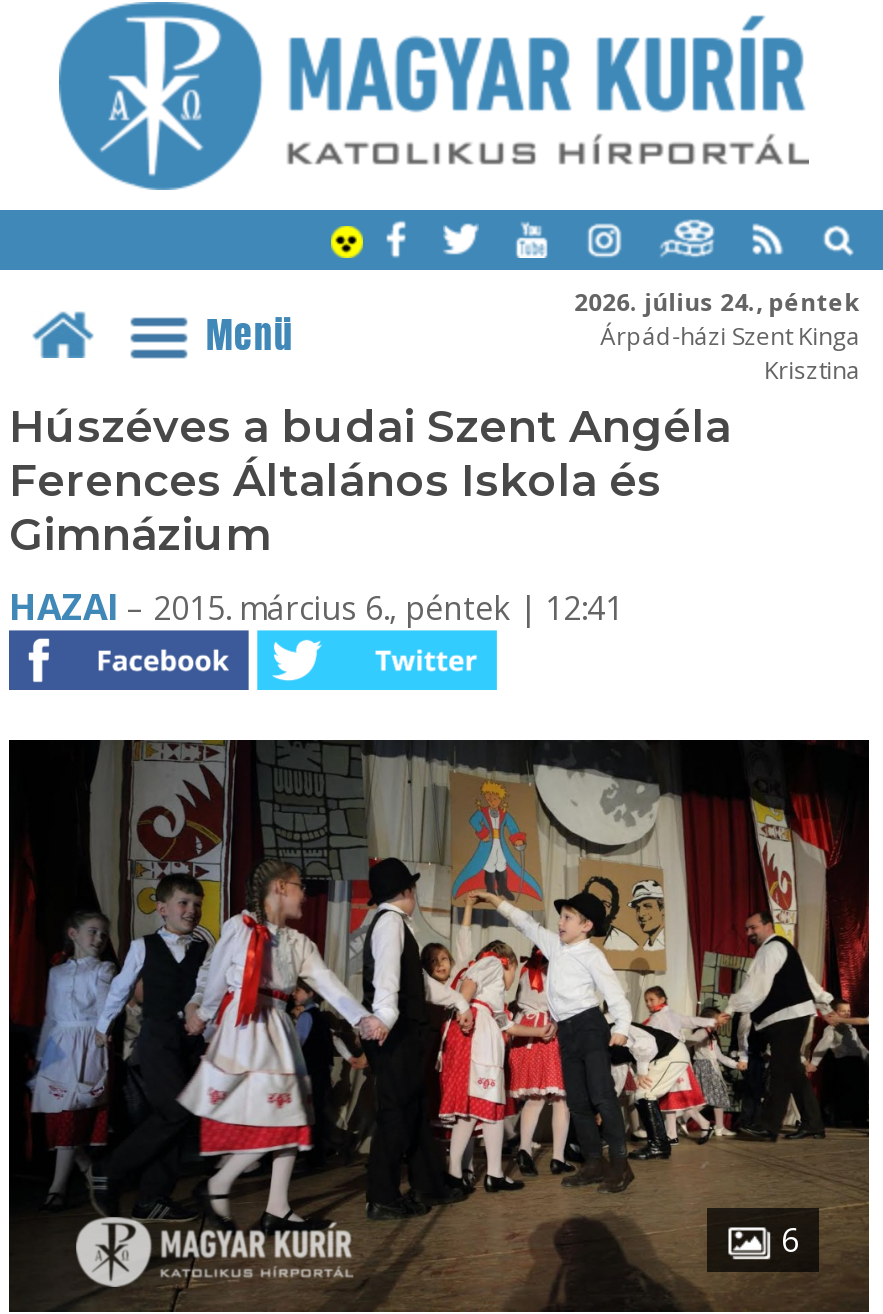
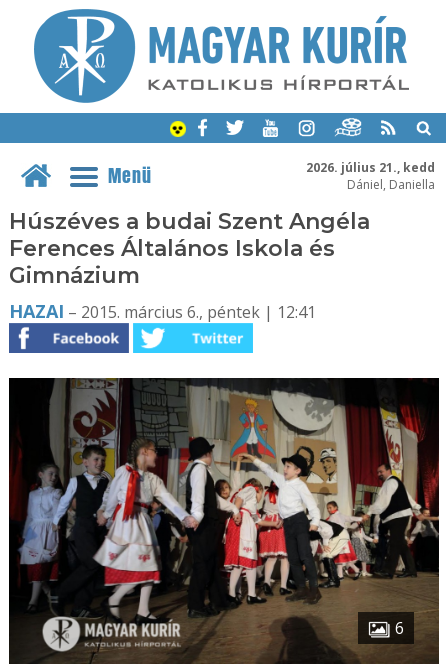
[574,284,860,386] 2026. július 24., péntek | Árpád-házi Szent Kinga | Krisztina -> [306,158,435,192] 2026. július 21., kedd | Dániel, Daniella

